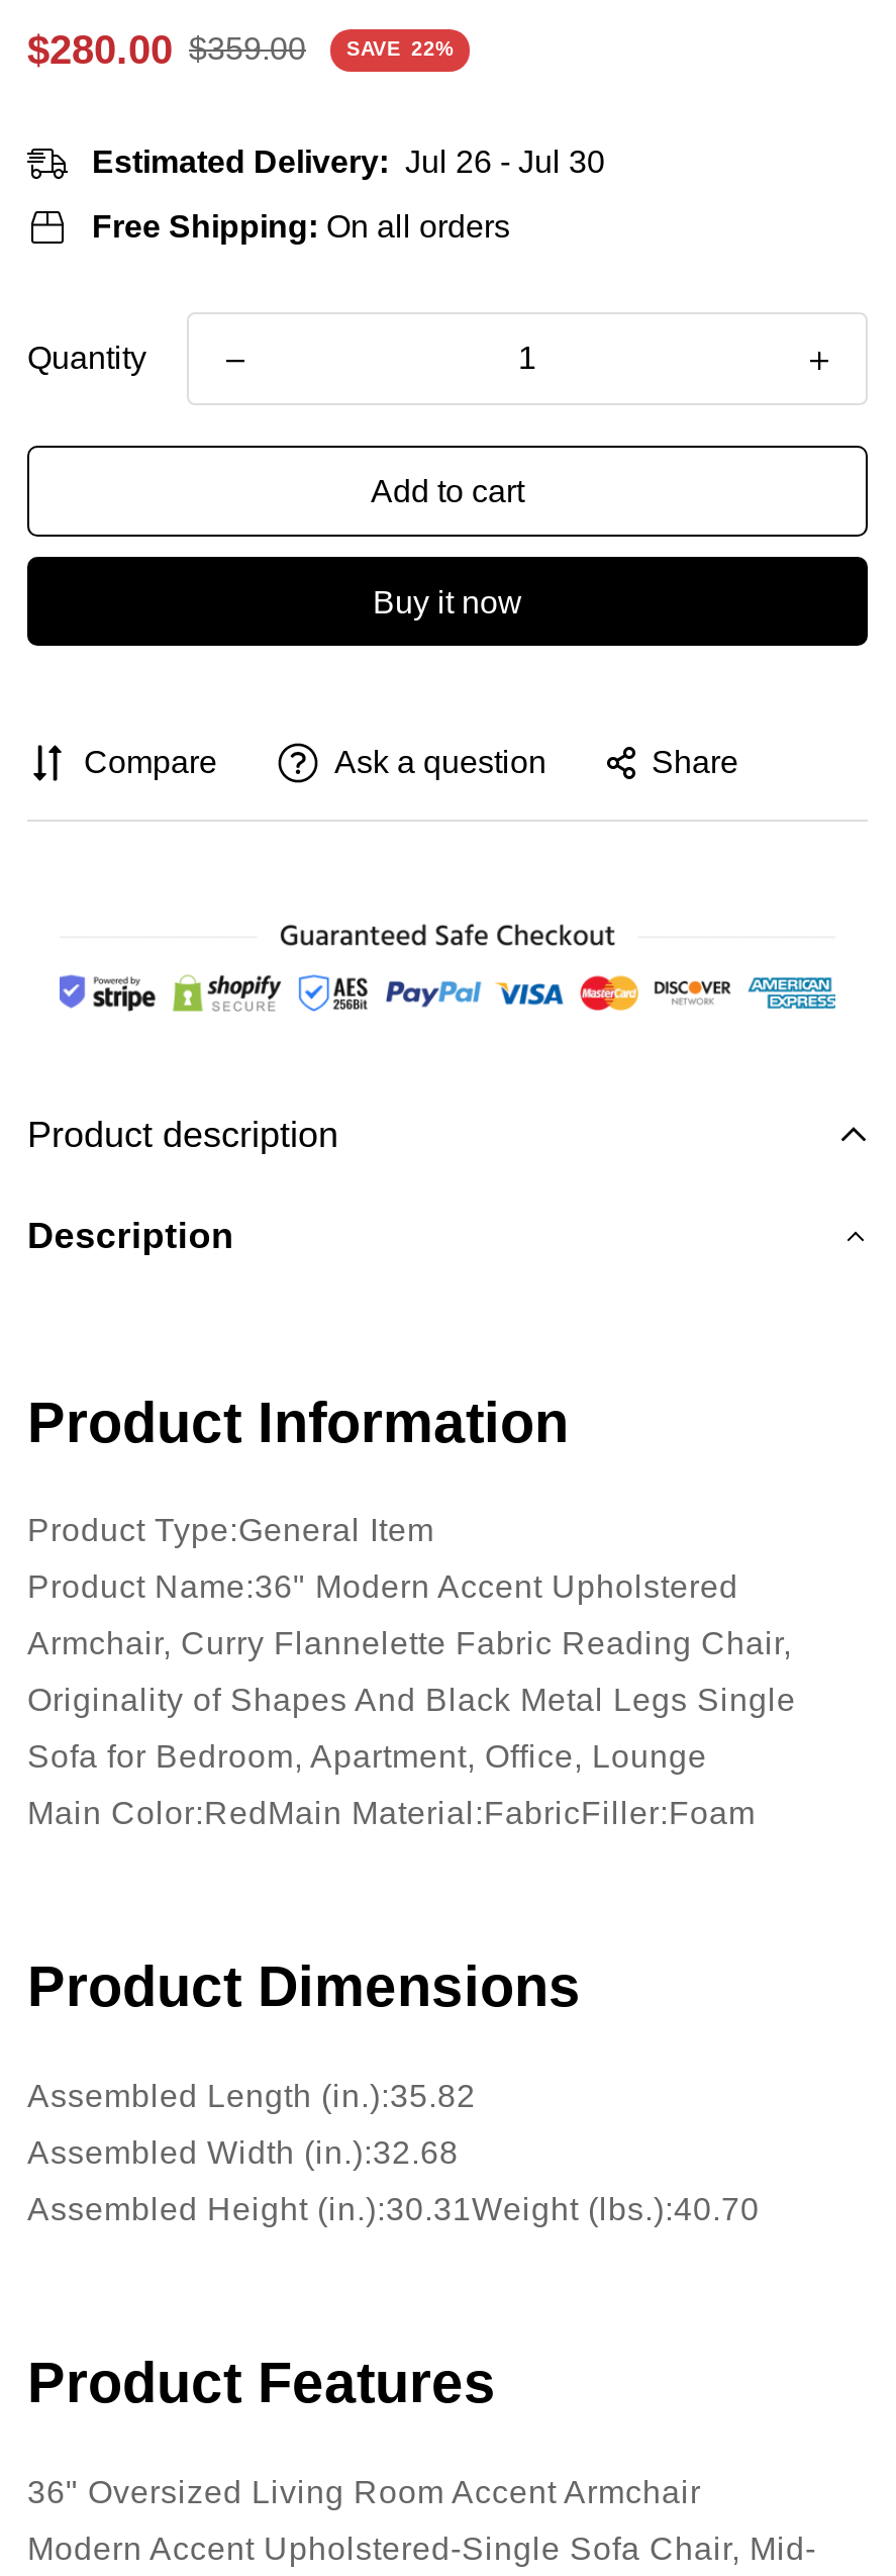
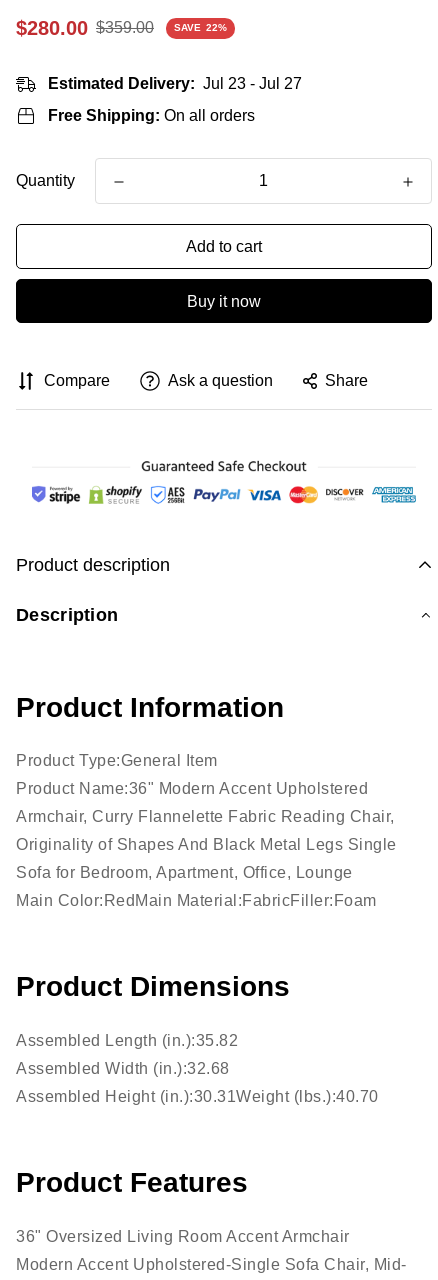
[92,145,605,179] Estimated Delivery: Jul 26 - Jul 30 -> [48,75,302,92] Estimated Delivery: Jul 23 - Jul 27

